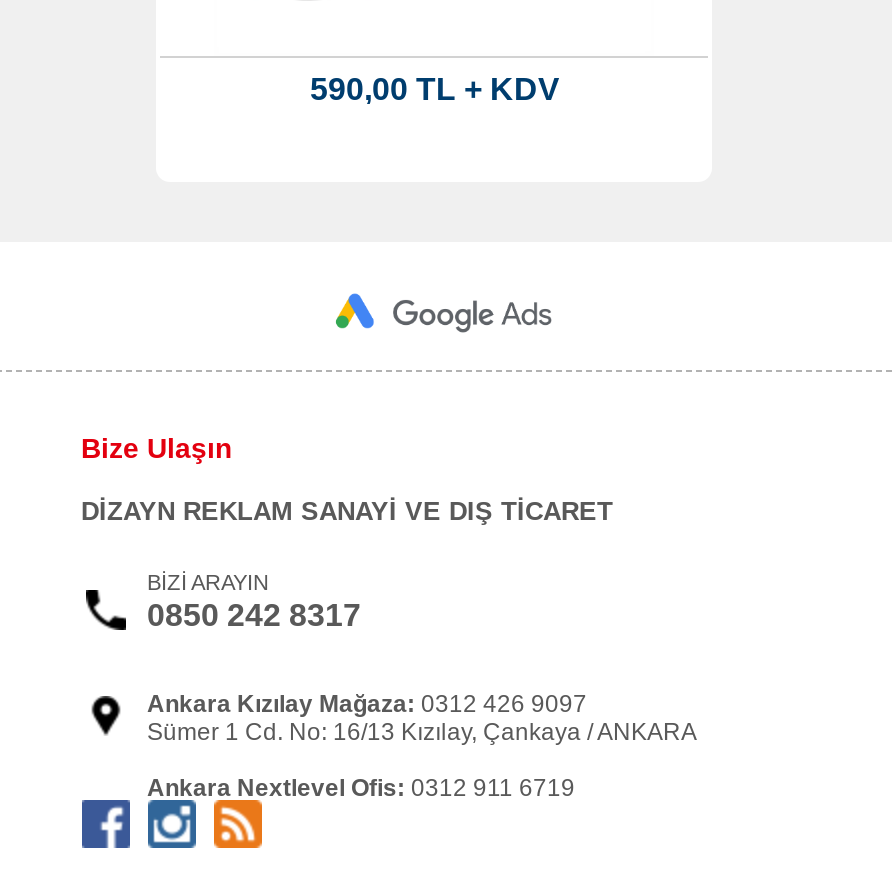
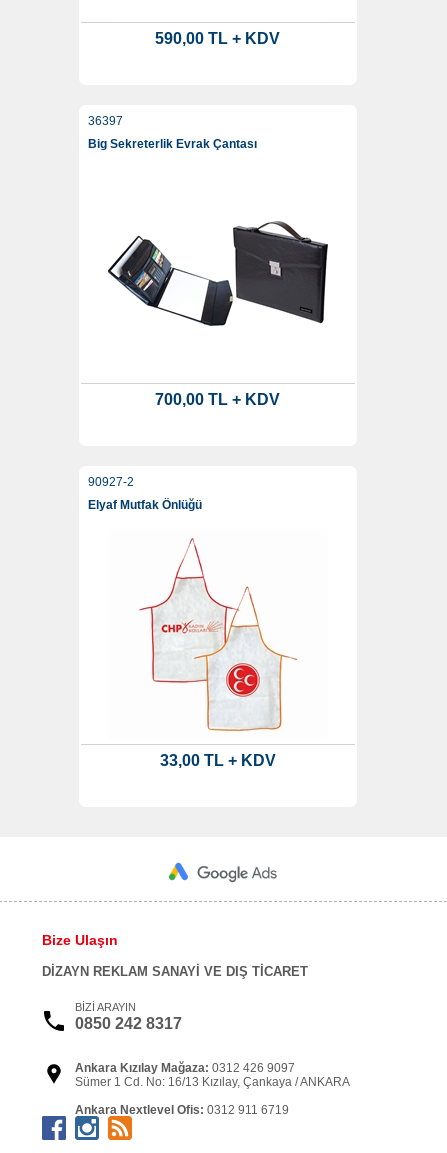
none -> [88,114,257,151] 36397 | Big Sekreterlik Evrak Çantası
none -> [88,475,202,512] 90927-2 | Elyaf Mutfak Önlüğü
none -> [107,220,329,327] [image]
none -> [139,537,298,769] [image] | 33,00 TL + KDV
none -> [155,391,280,408] 700,00 TL + KDV

